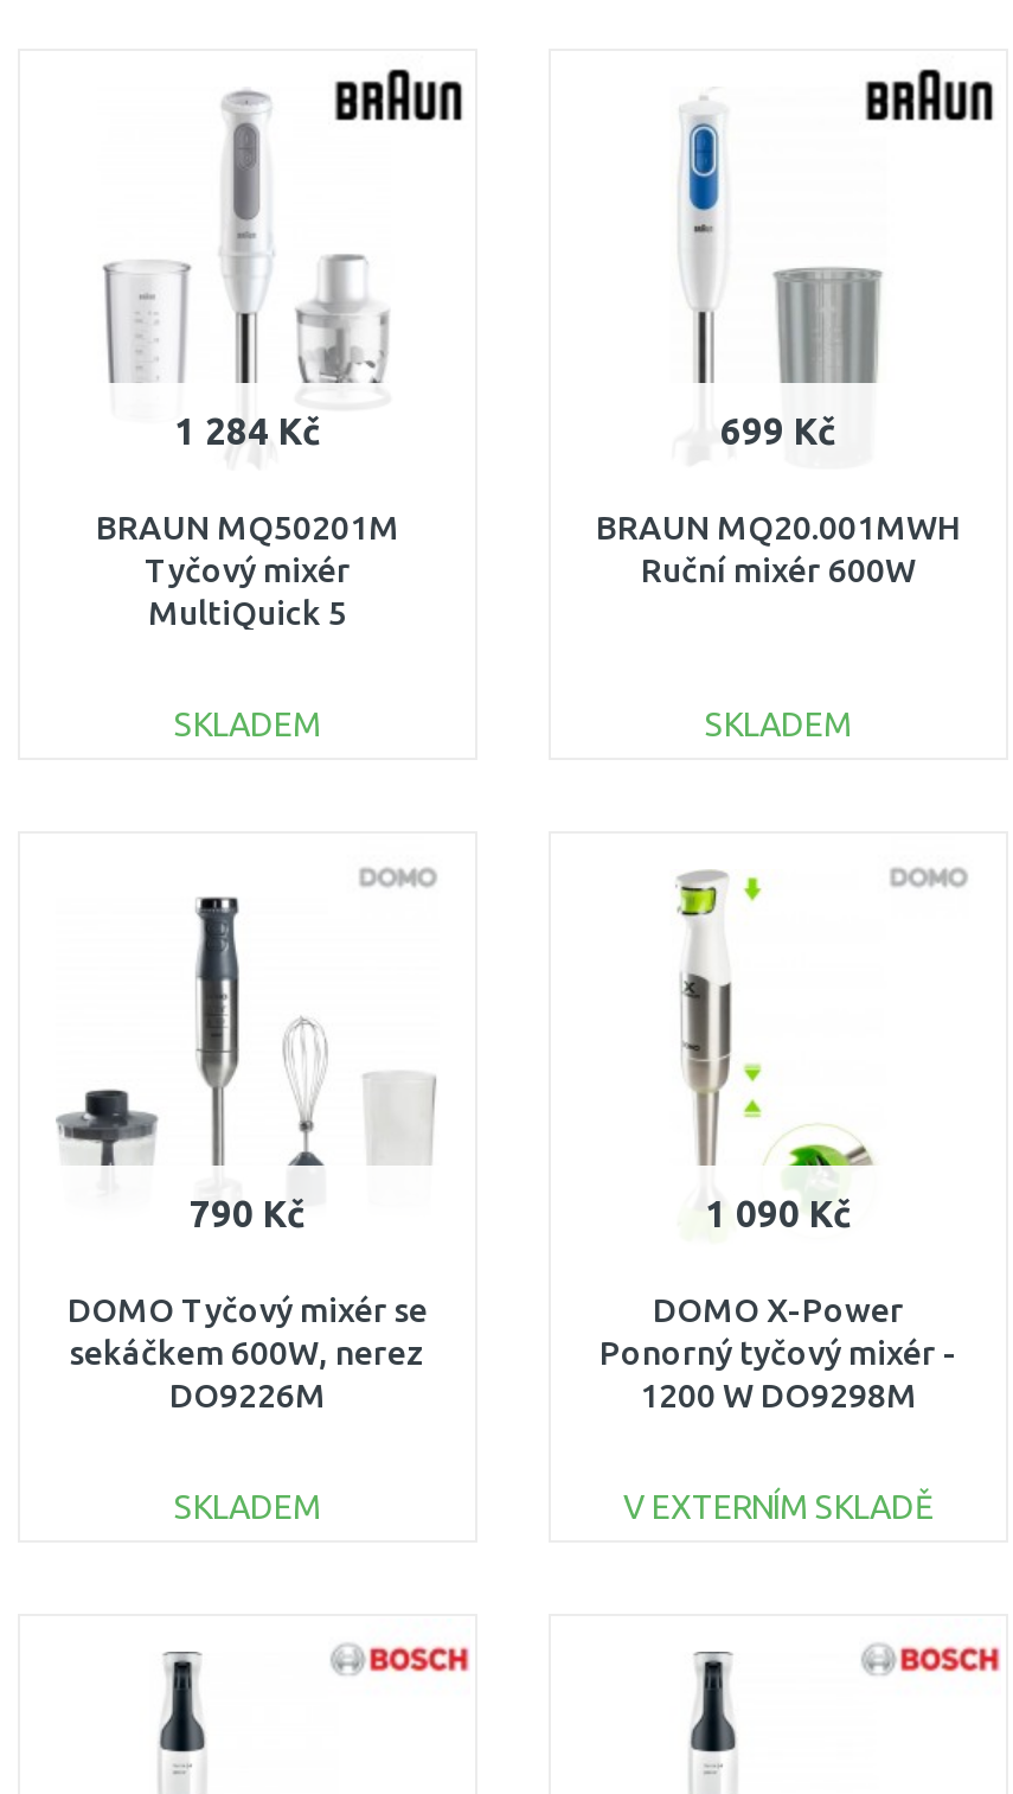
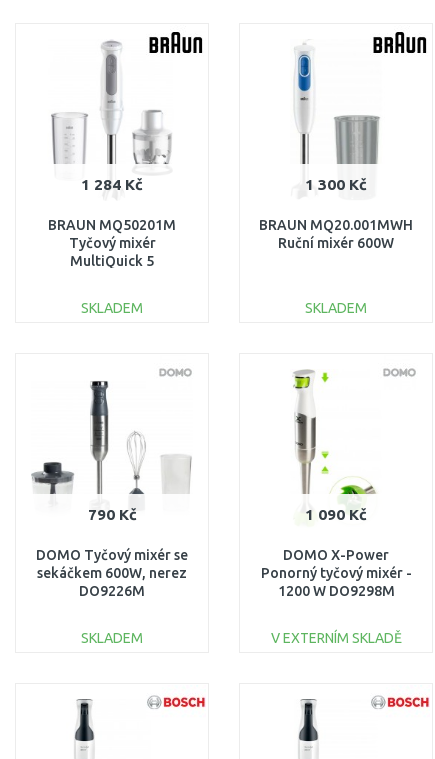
[720,411,836,452] 699 Kč -> [305,176,367,193] 1 300 Kč

